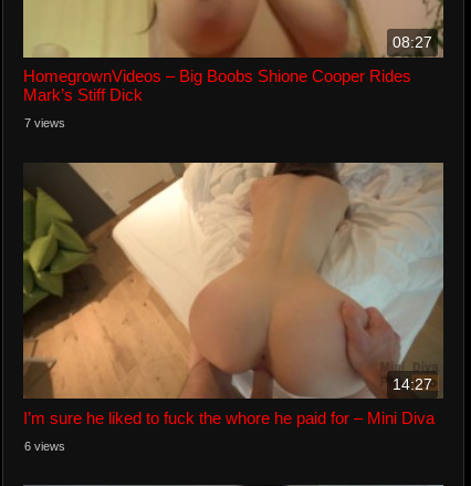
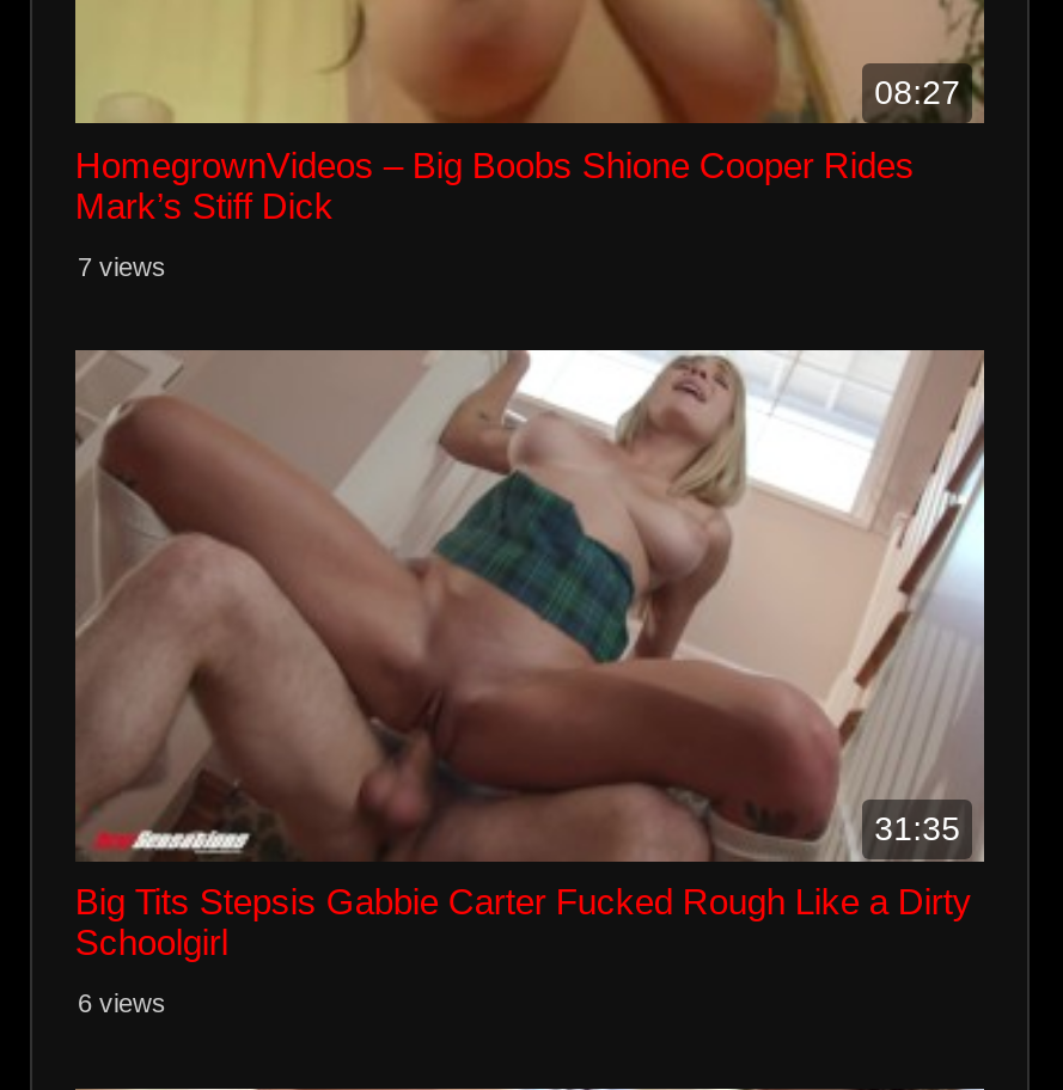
[23,162,443,393] [image] | 14:27 -> [75,347,984,861] [image] | 31:35
[23,408,434,427] I’m sure he liked to fuck the whore he paid for – Mini Diva -> [75,882,972,963] Big Tits Stepsis Gabbie Carter Fucked Rough Like a Dirty | Schoolgirl

